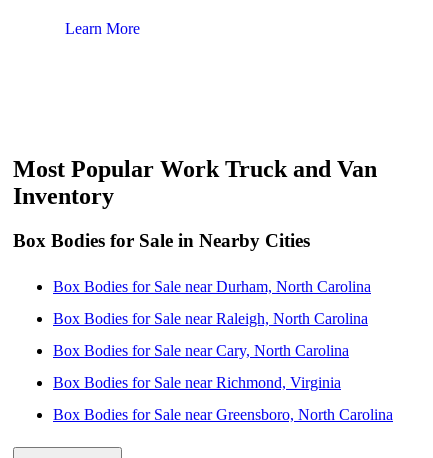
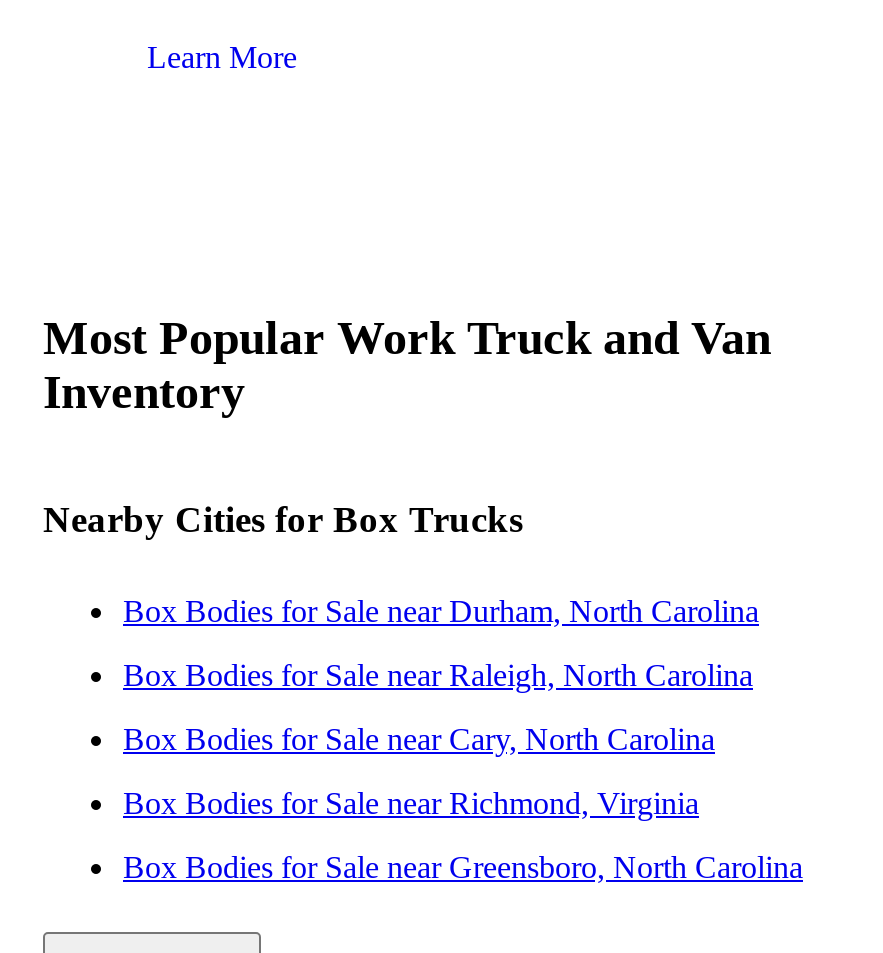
[13,230,310,251] Box Bodies for Sale in Nearby Cities -> [43,498,523,540] Nearby Cities for Box Trucks

